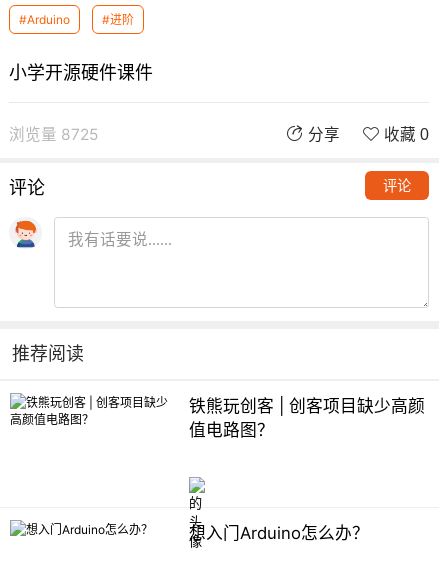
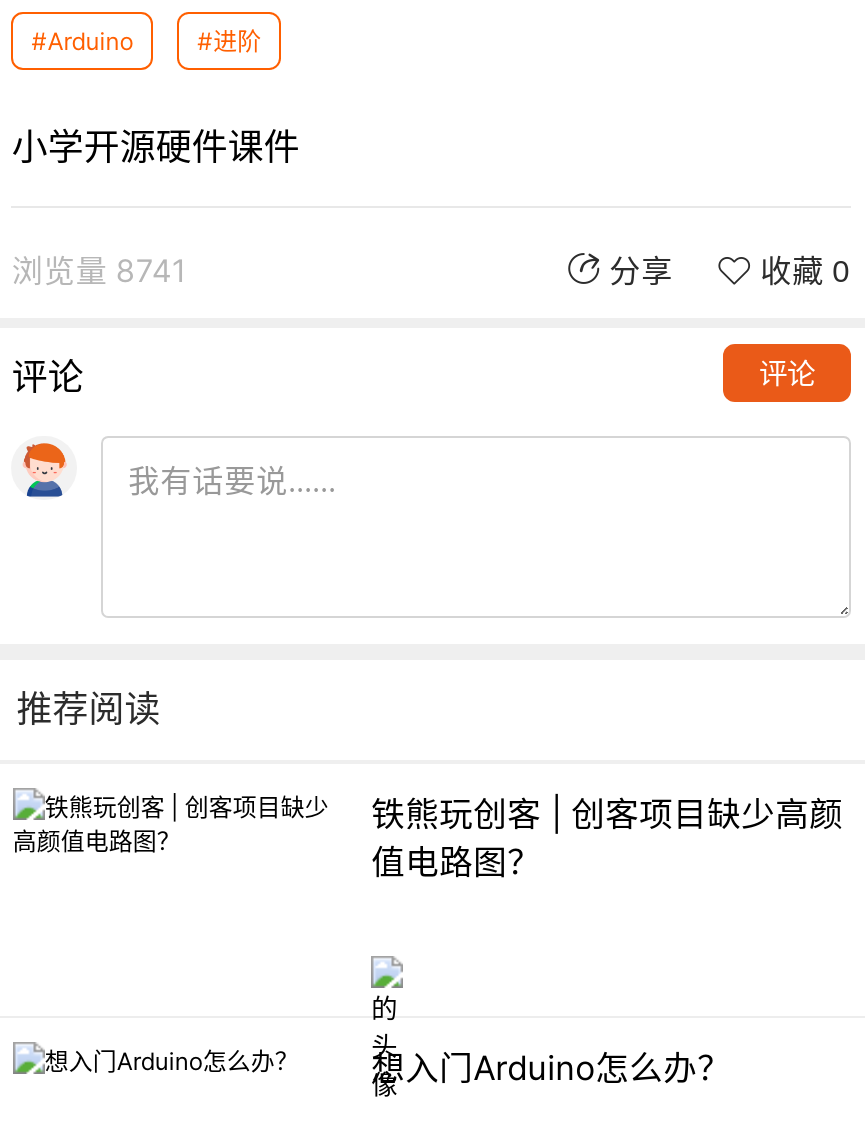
[9,125,98,144] 浏览量 8725 -> [12,252,186,290] 浏览量 8741

